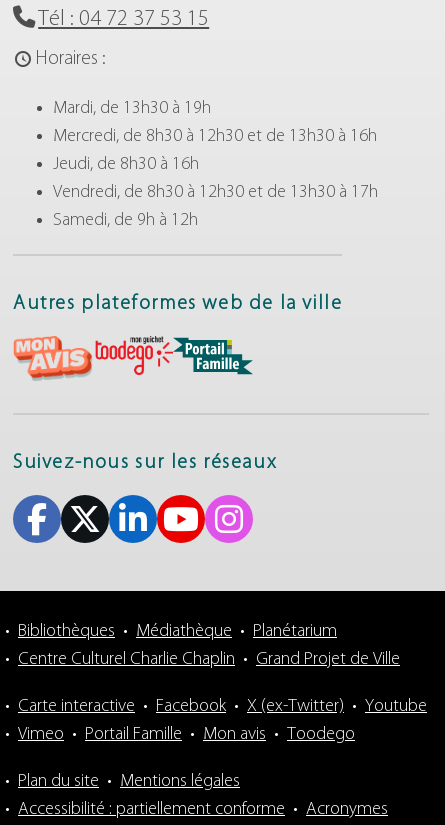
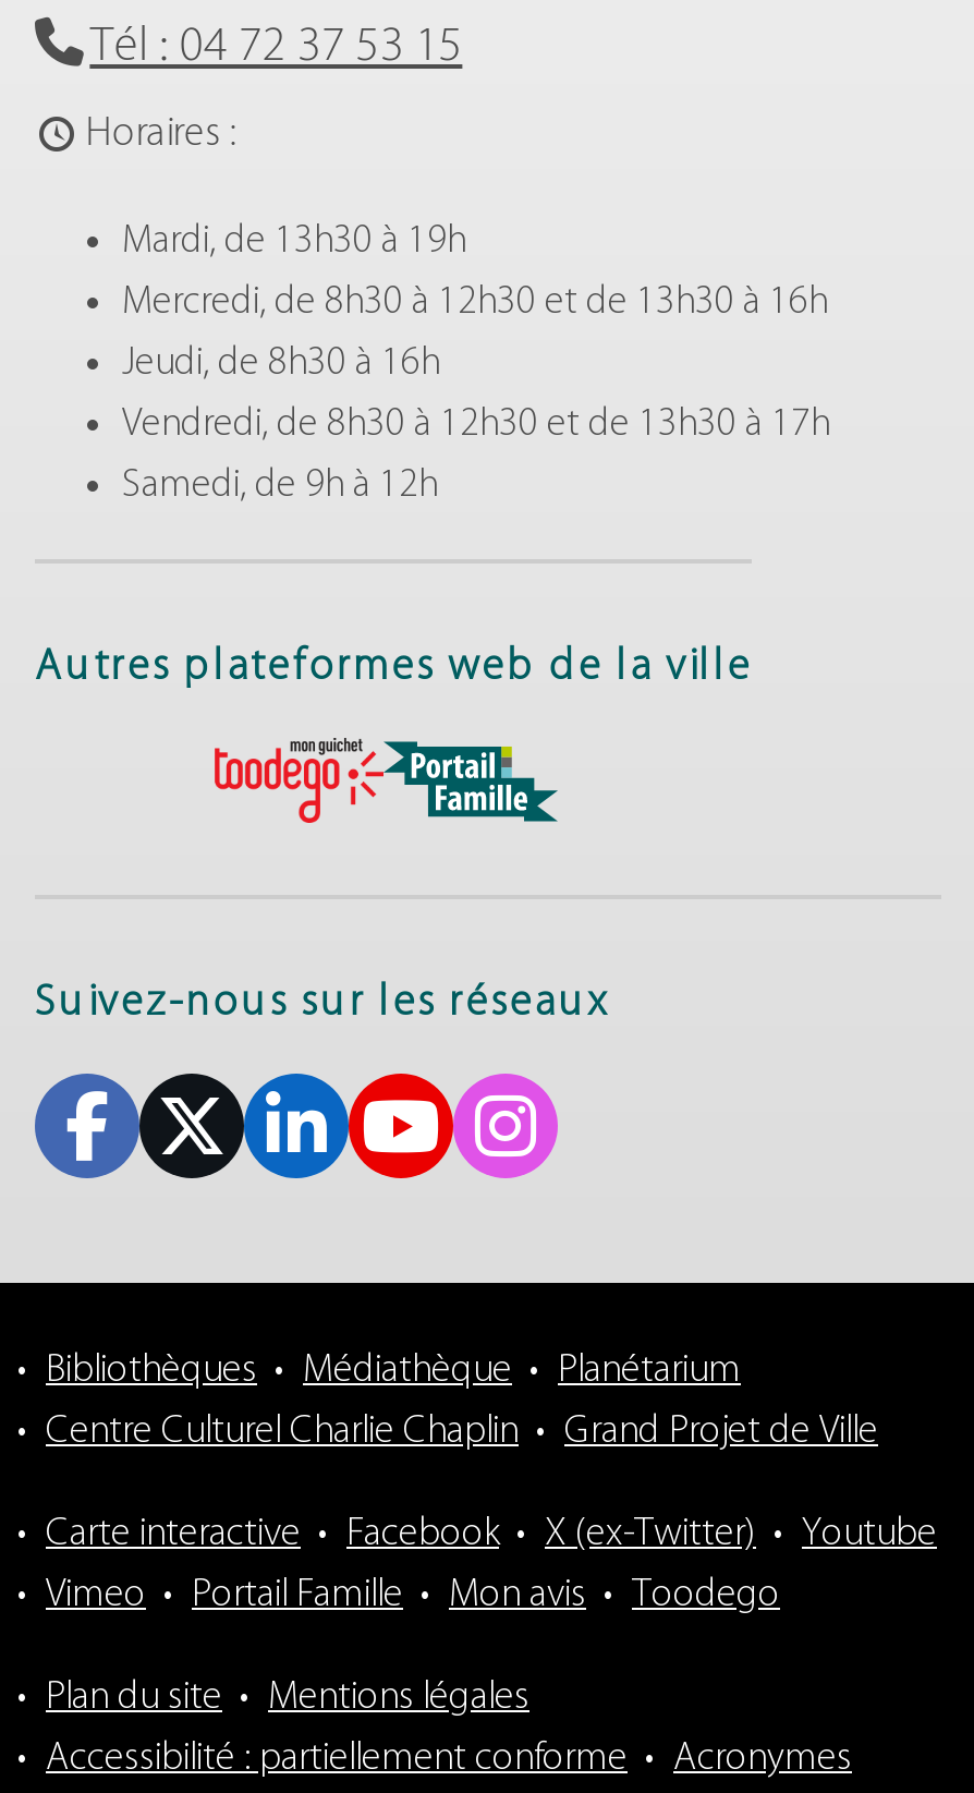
[13,335,93,381] [image] -> none

